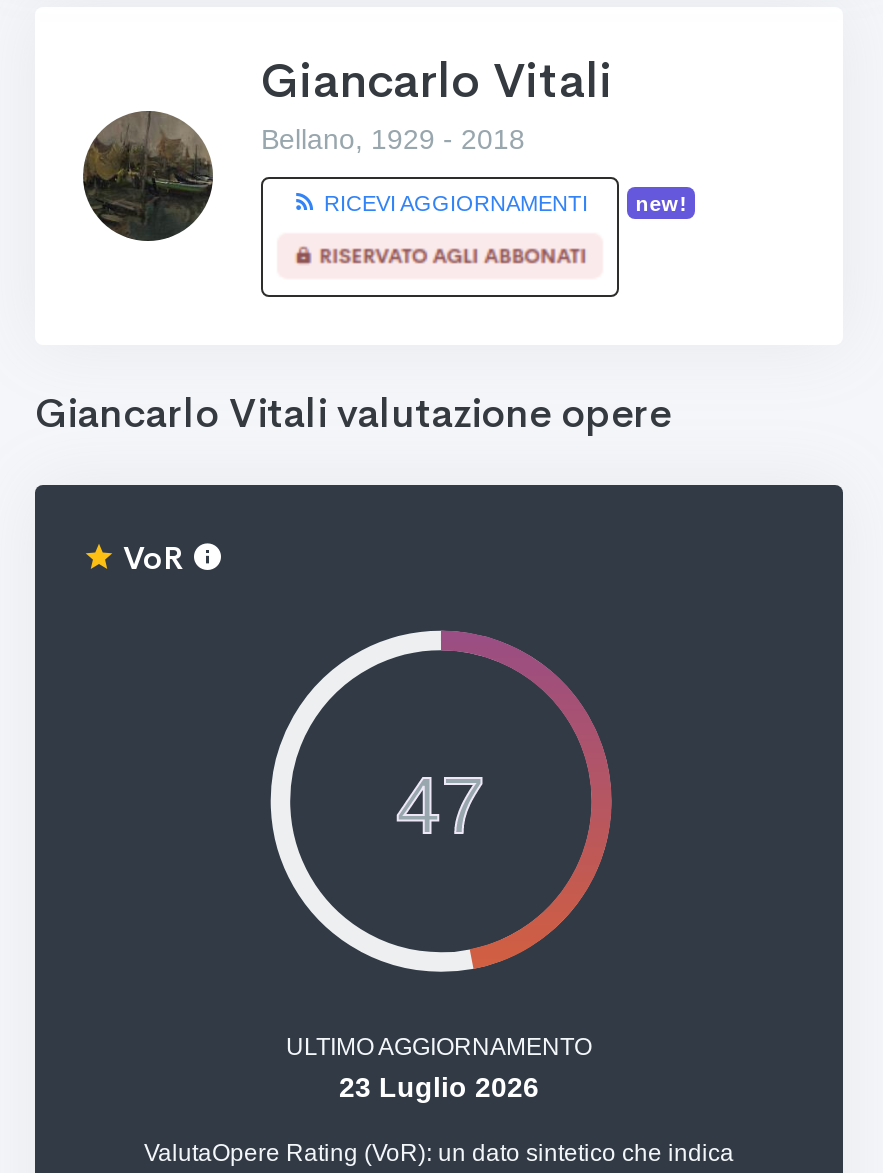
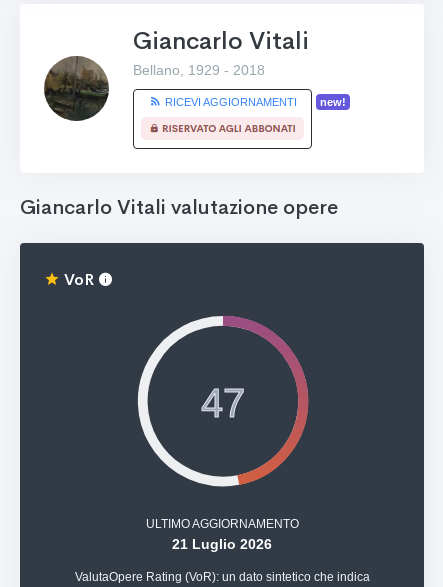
[339,1070,539,1102] 23 Luglio 2026 -> [172,536,272,552] 21 Luglio 2026

